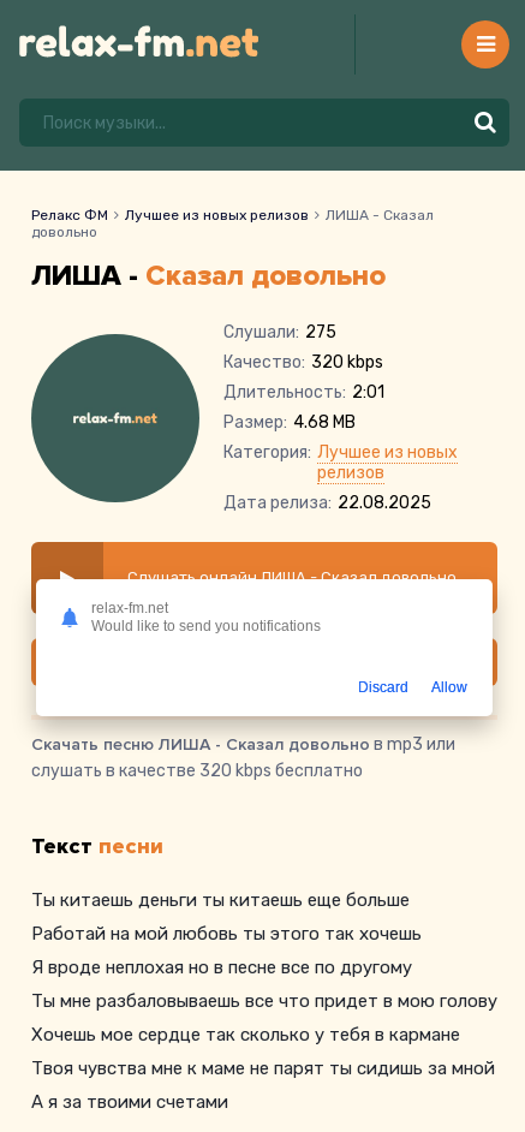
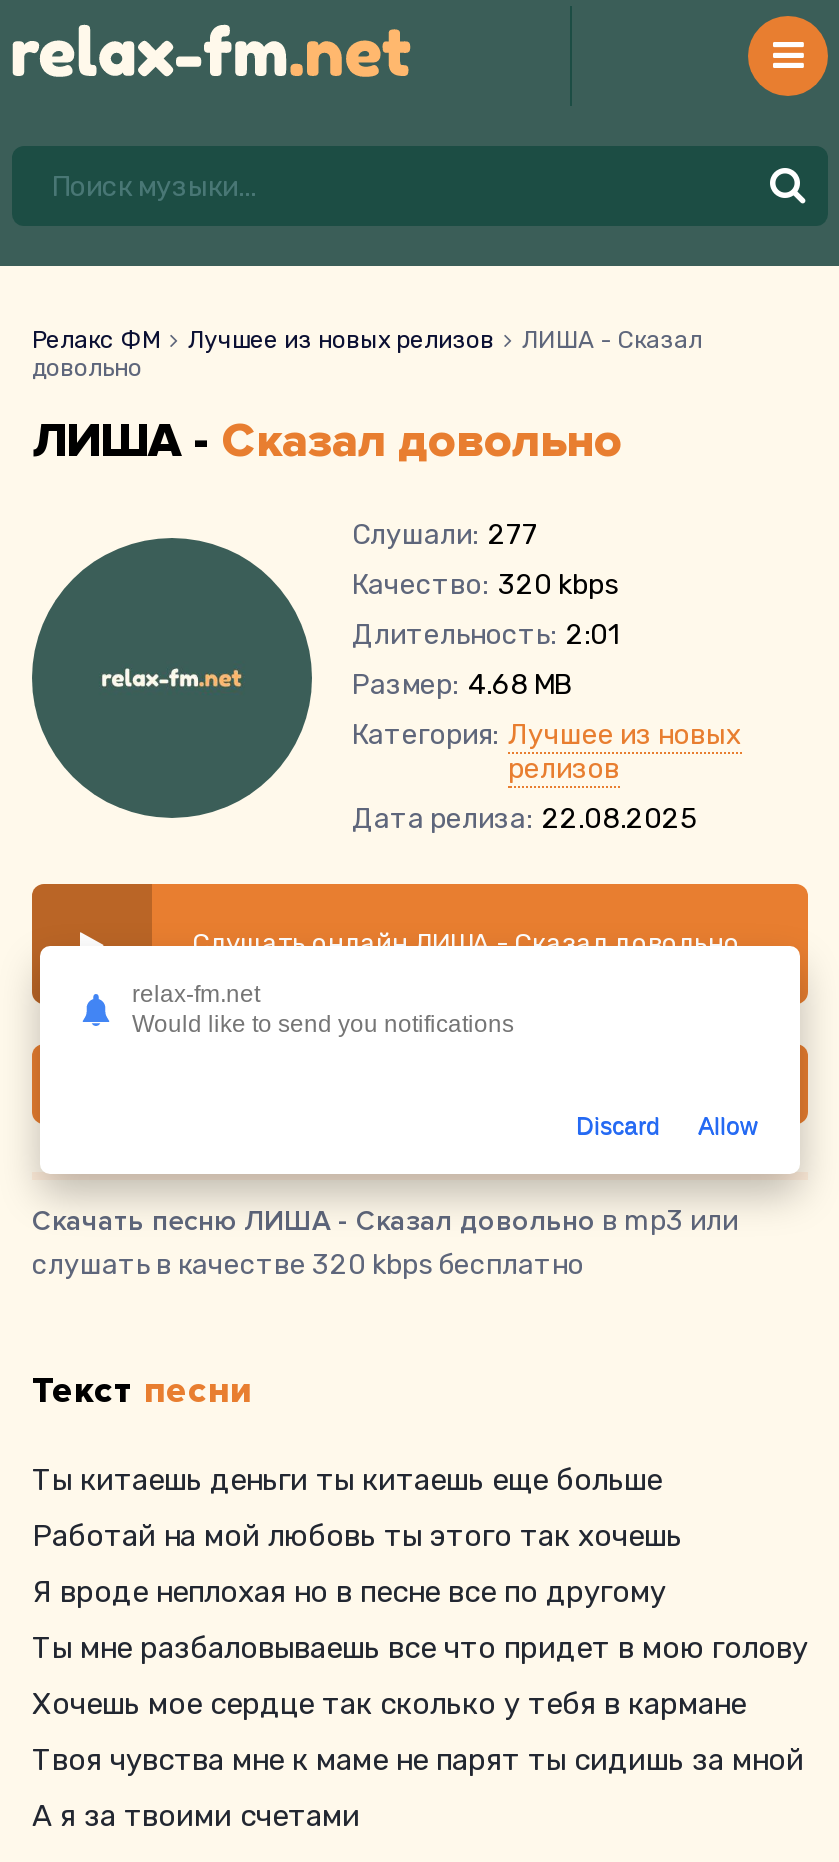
[223,322,336,342] Слушали: 275 -> [352,518,538,552] Слушали: 277

